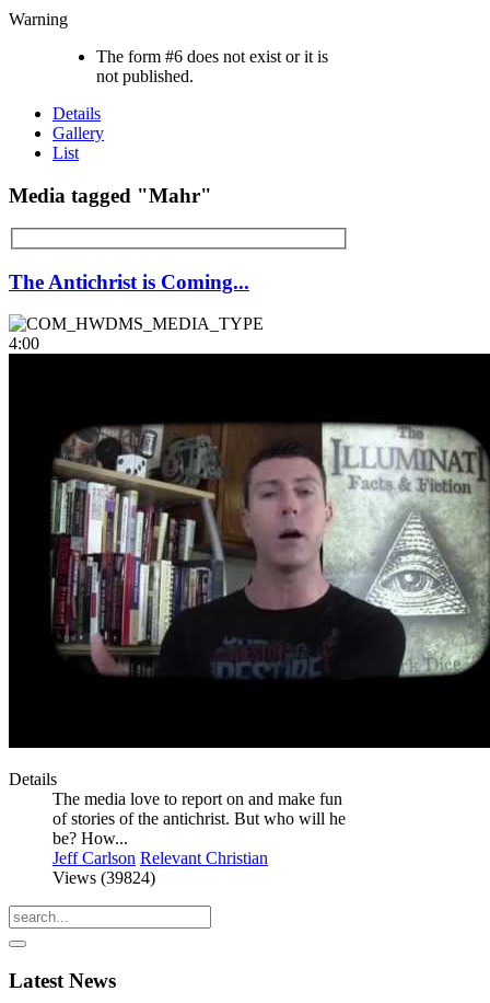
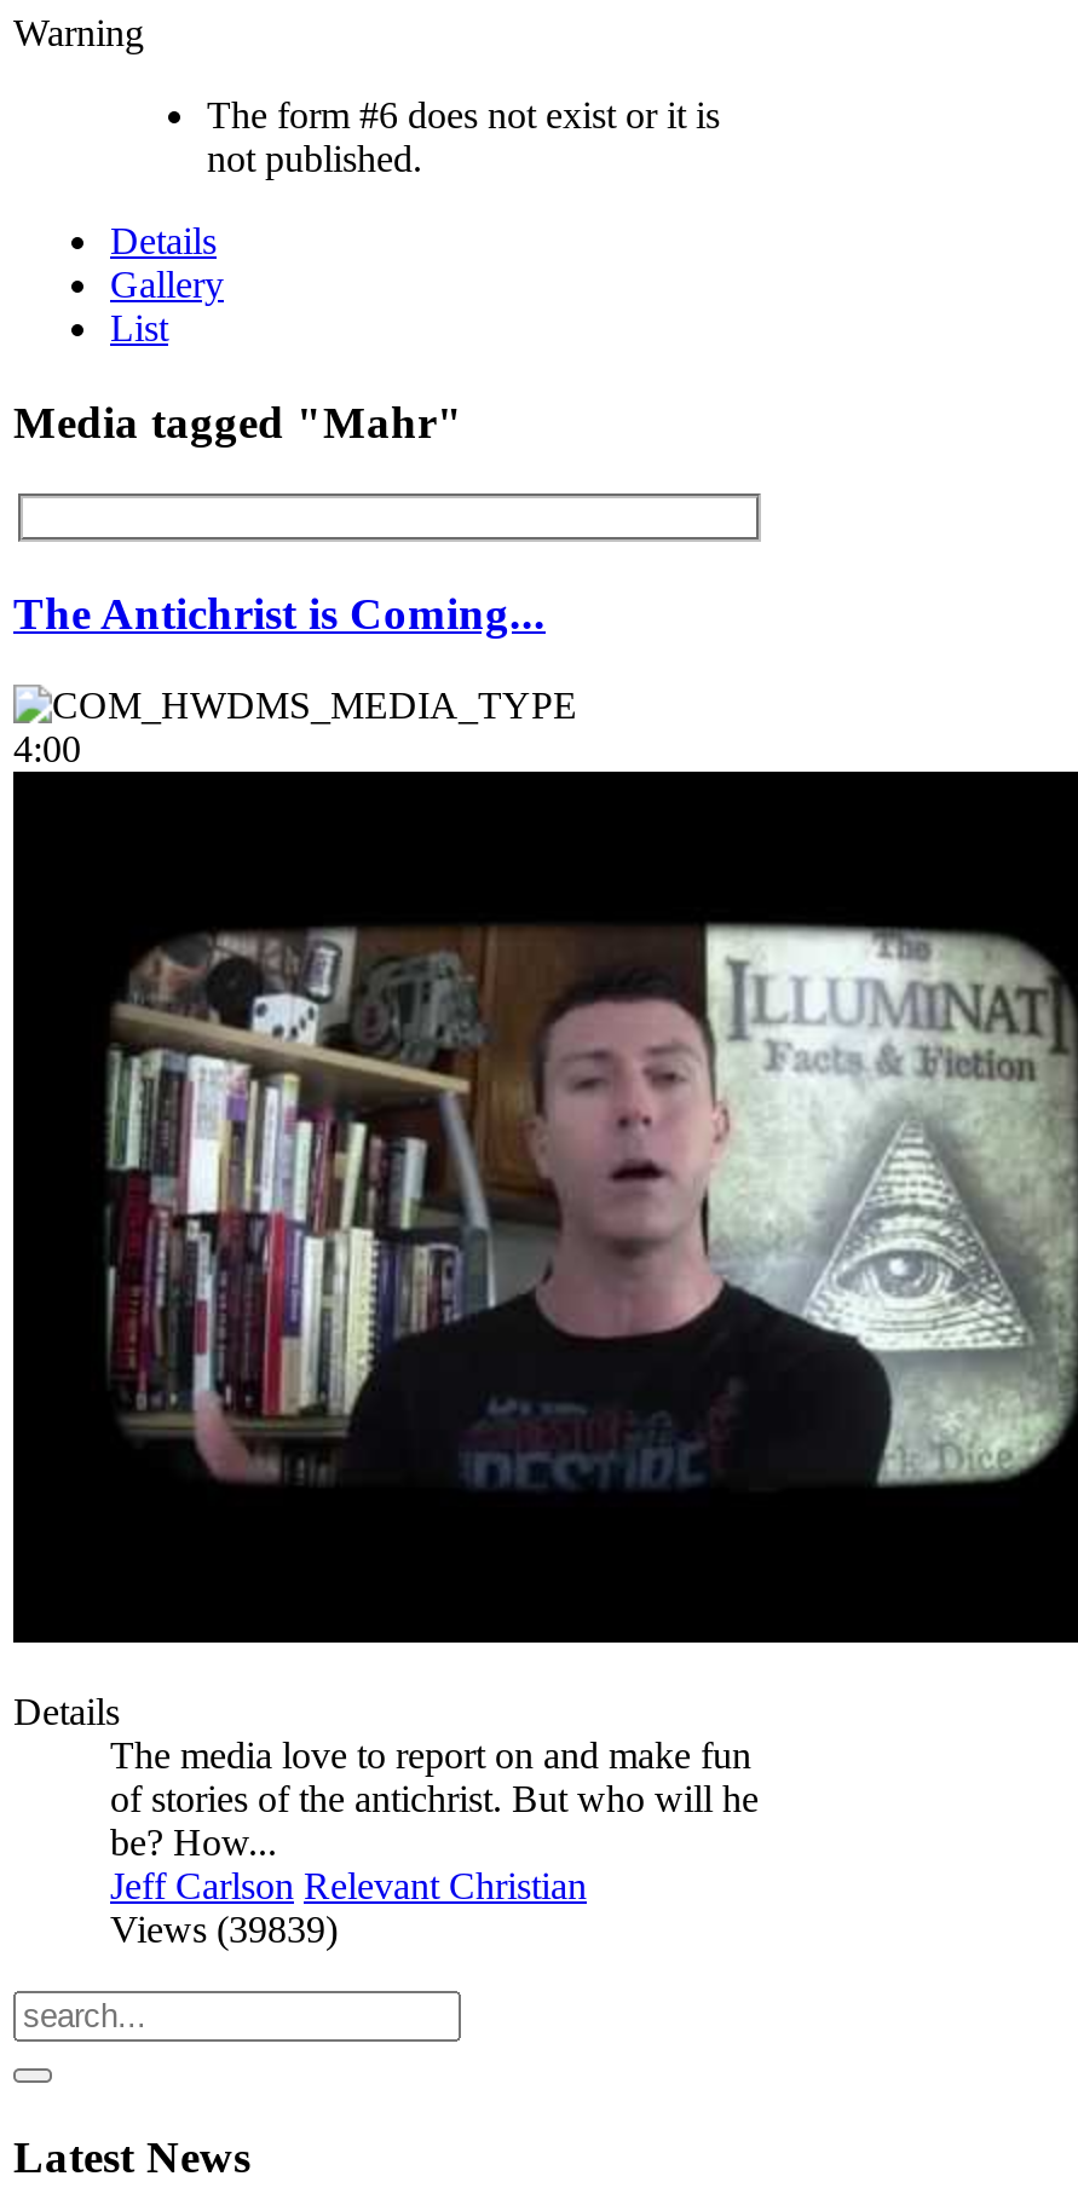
[52,869,155,887] Views (39824) -> [110,1910,338,1951] Views (39839)

